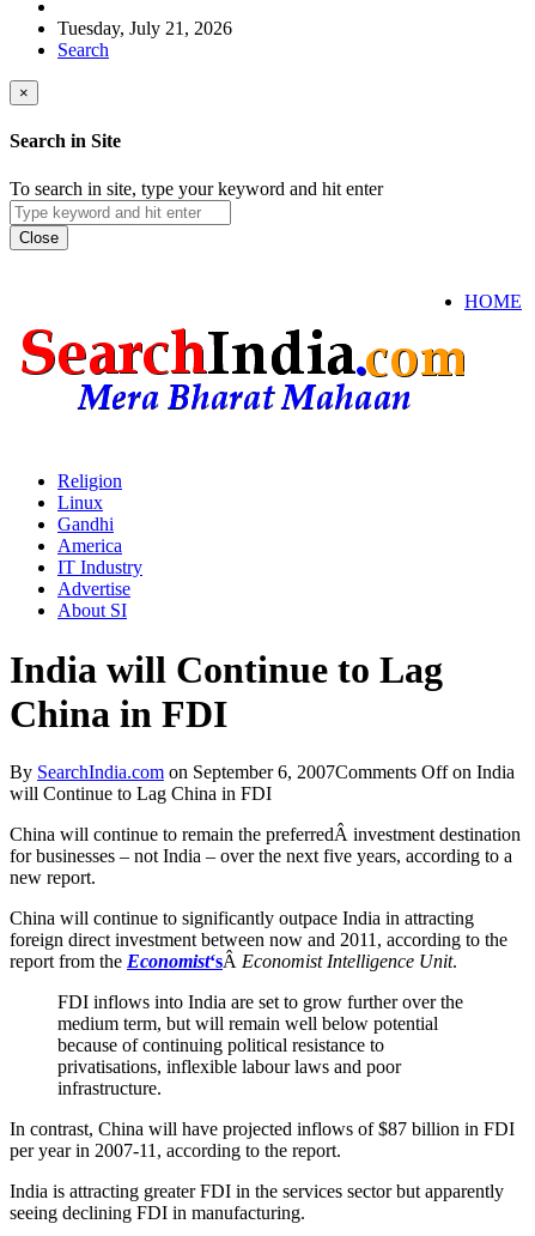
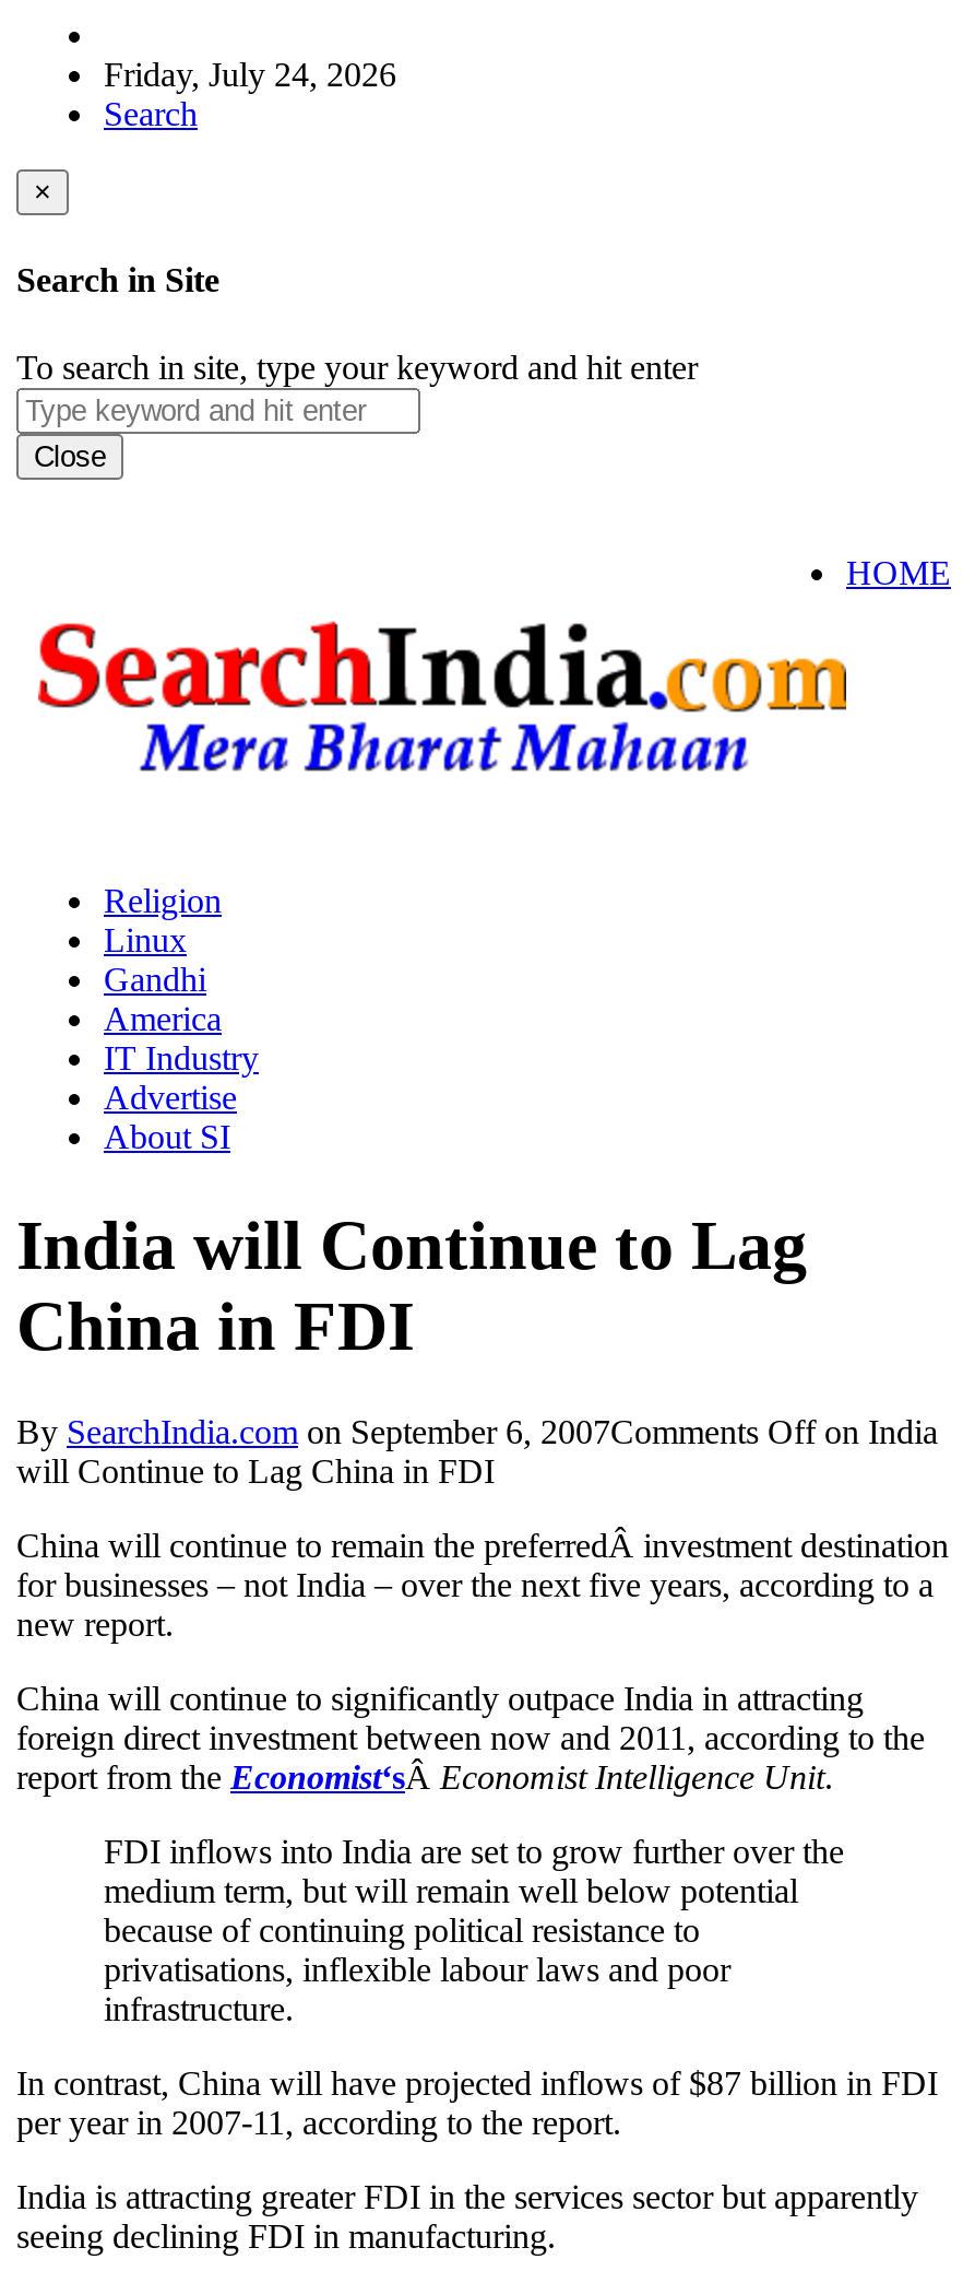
[57,18,232,38] Tuesday, July 21, 2026 -> [104,56,396,93] Friday, July 24, 2026

